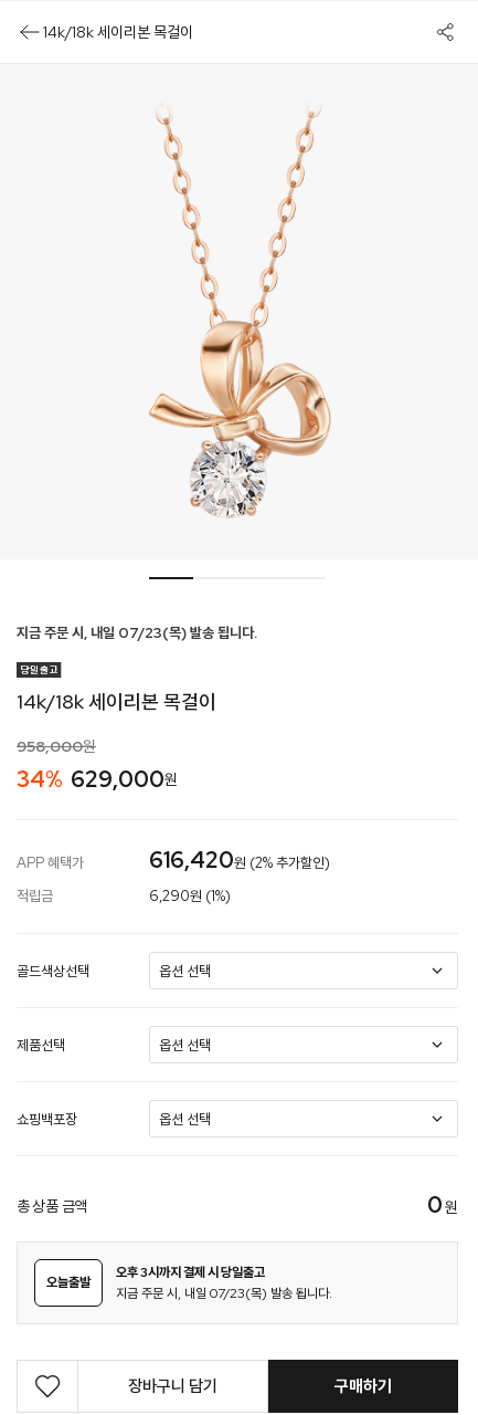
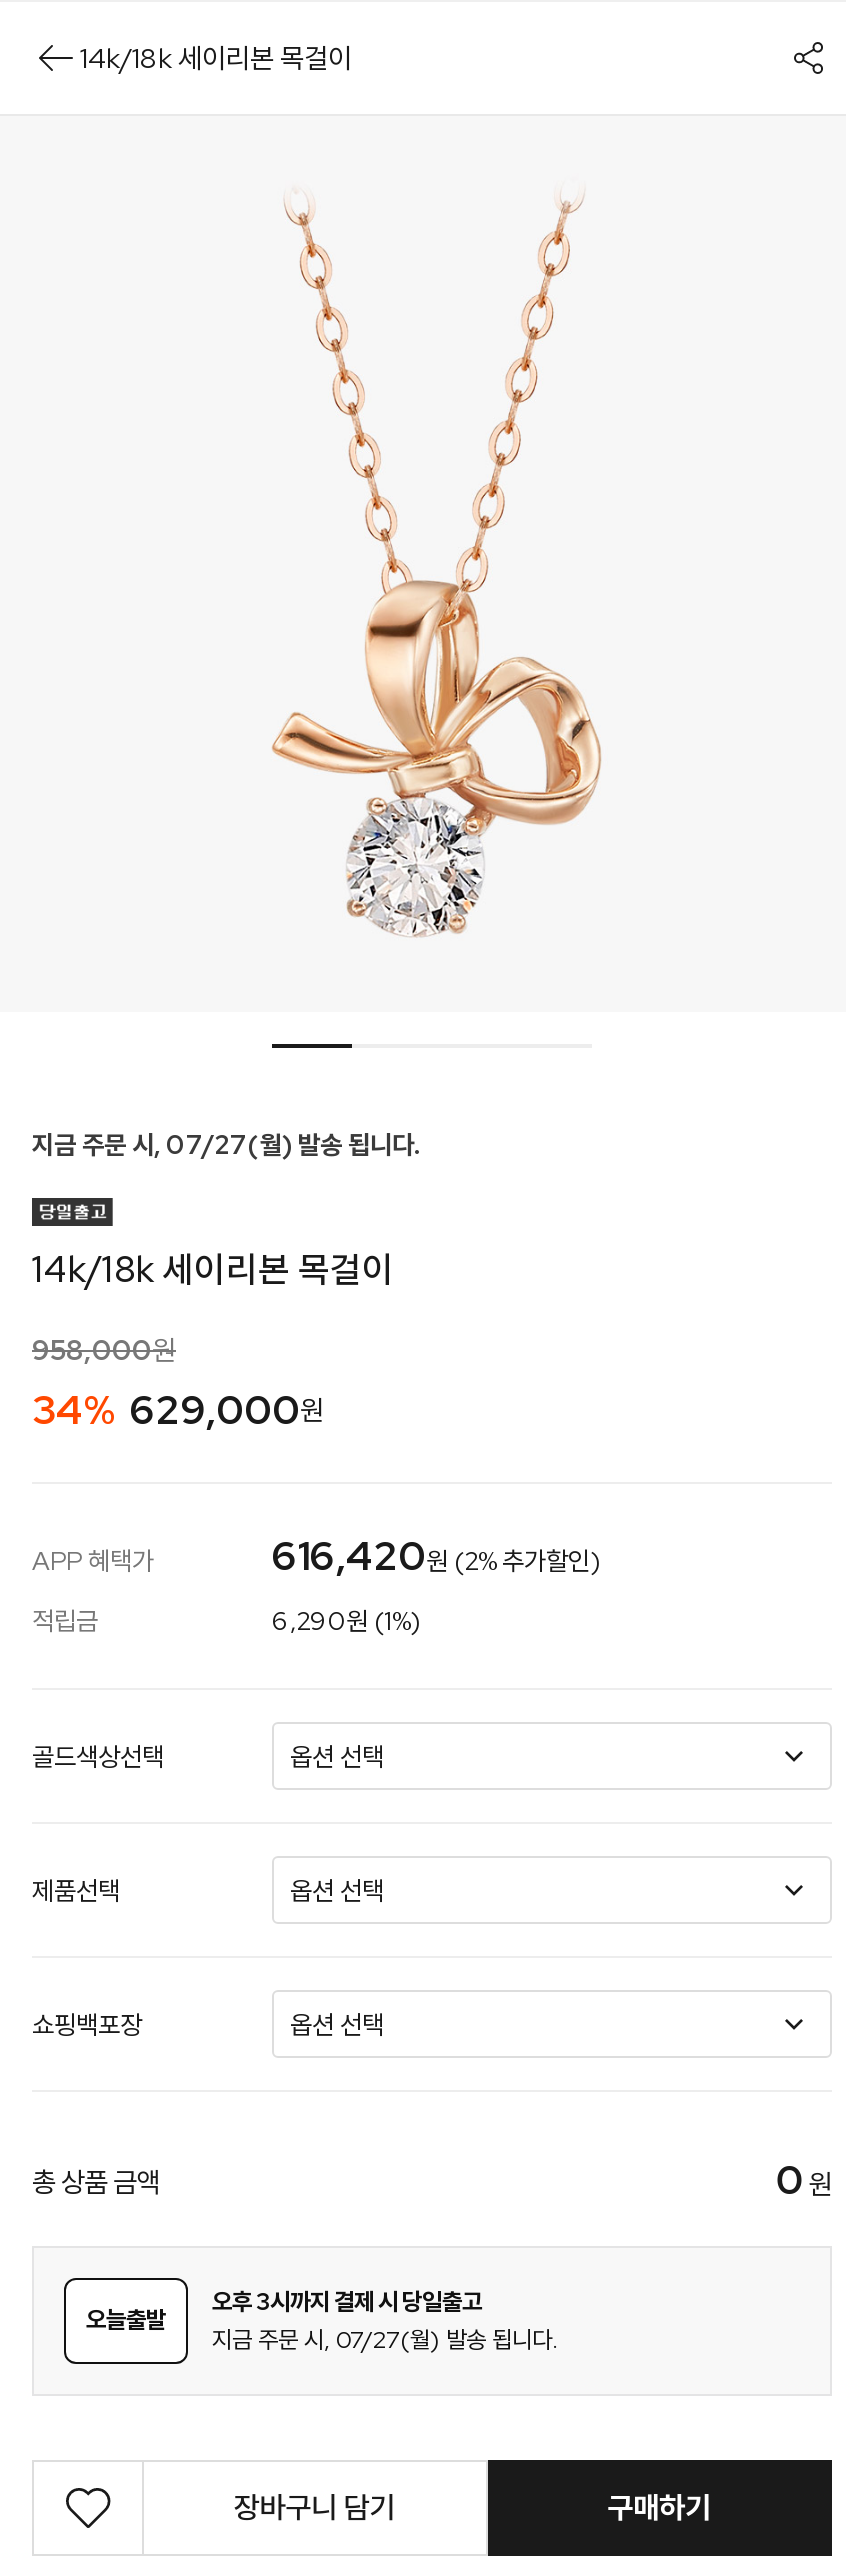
[17,623,257,642] 지금 주문 시, 내일 07/23(목) 발송 됩니다. -> [32,1128,420,1162] 지금 주문 시, 07/27(월) 발송 됩니다.
[116,1284,332,1302] 지금 주문 시, 내일 07/23(목) 발송 됩니다. -> [212,2323,558,2355] 지금 주문 시, 07/27(월) 발송 됩니다.

